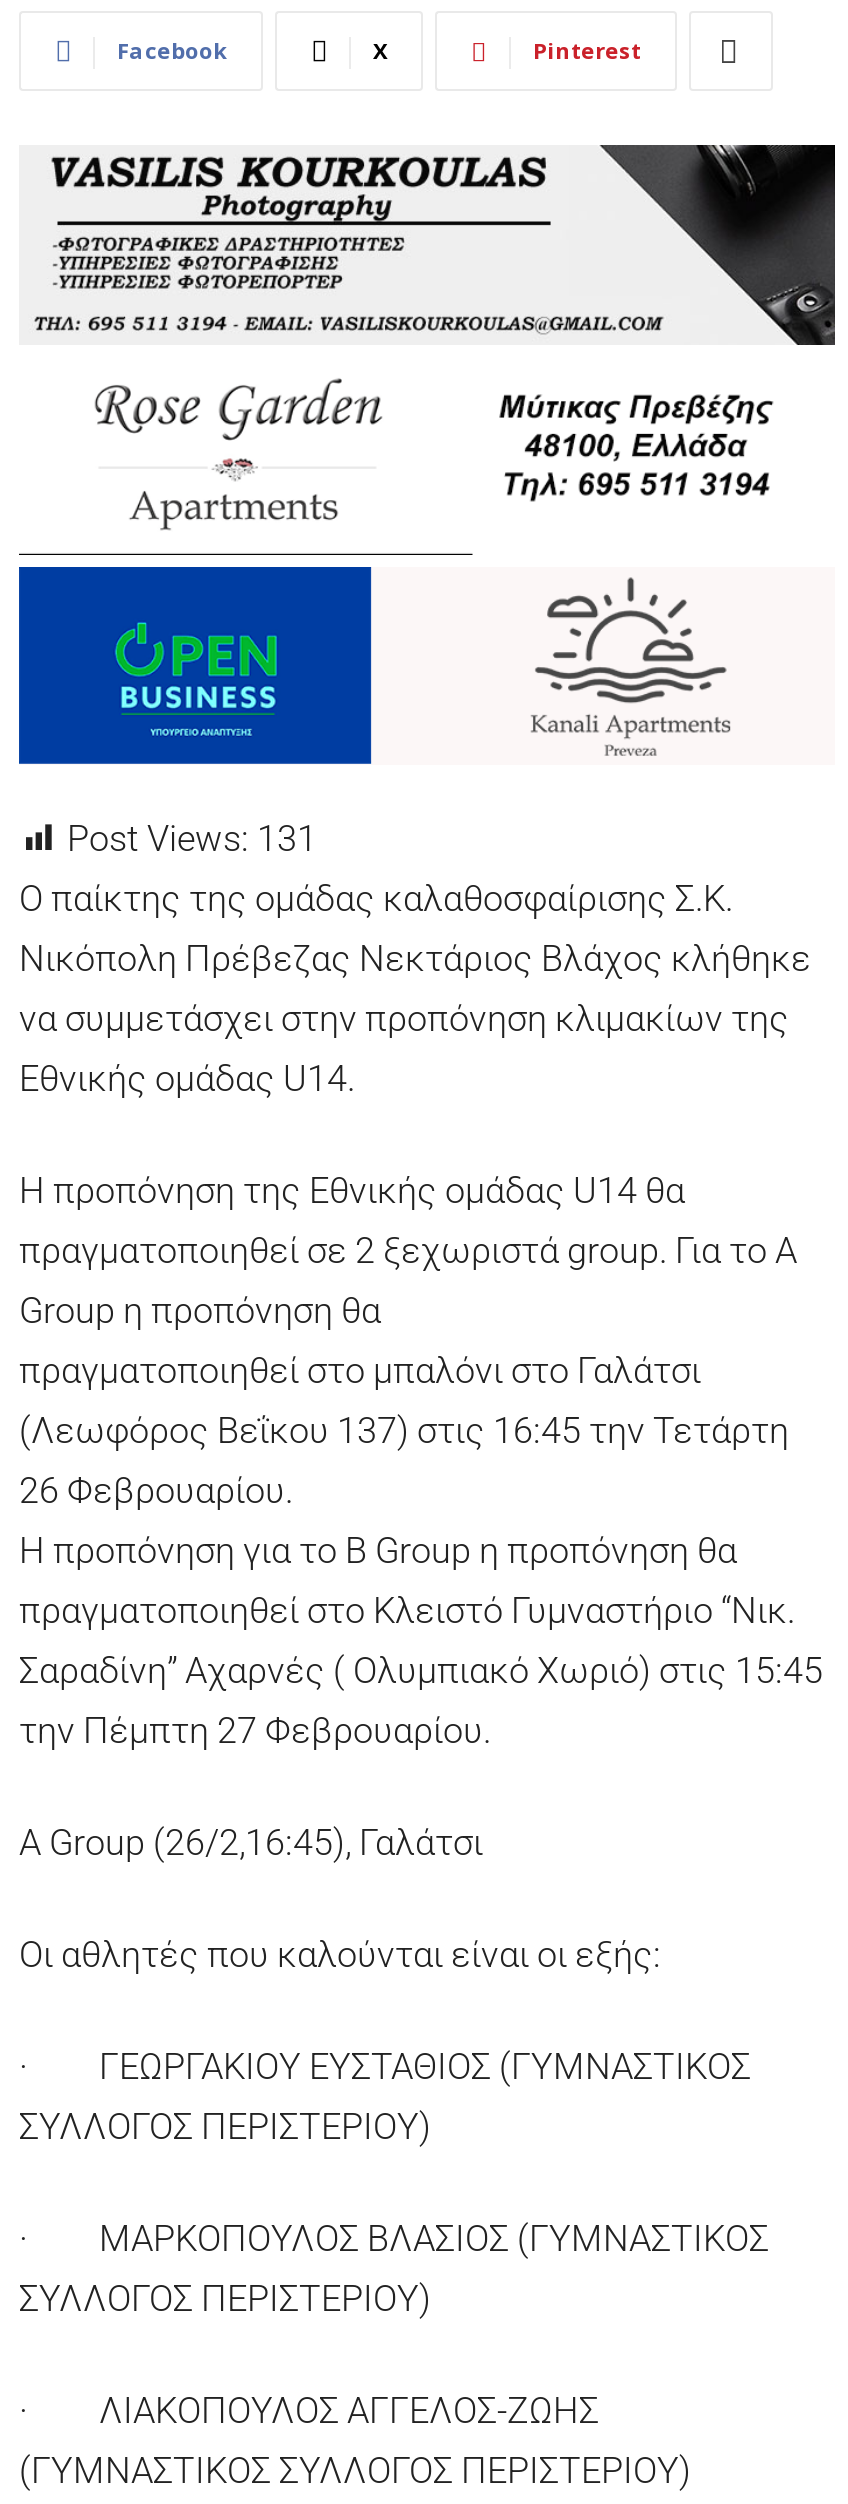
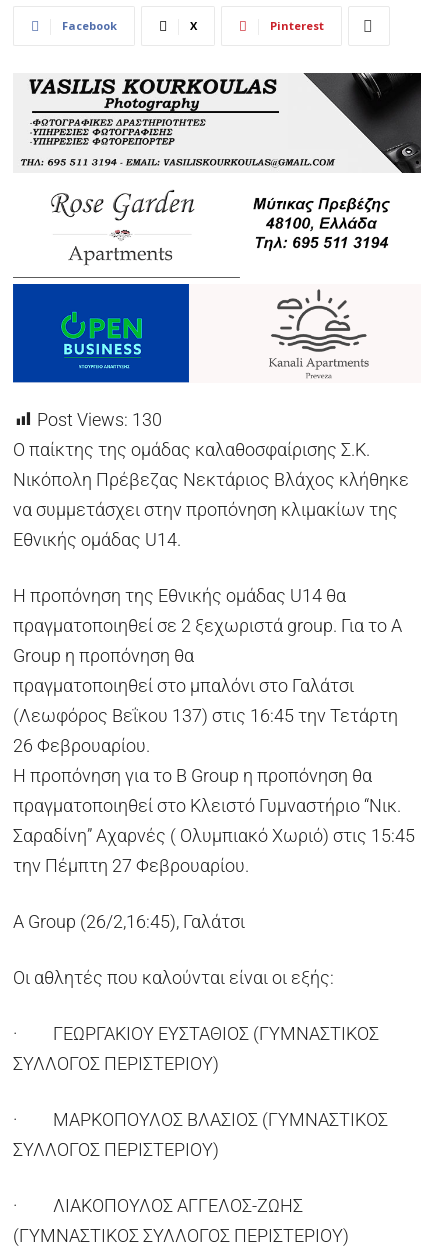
[67,816,317,858] Post Views: 131 -> [37,409,162,430] Post Views: 130

